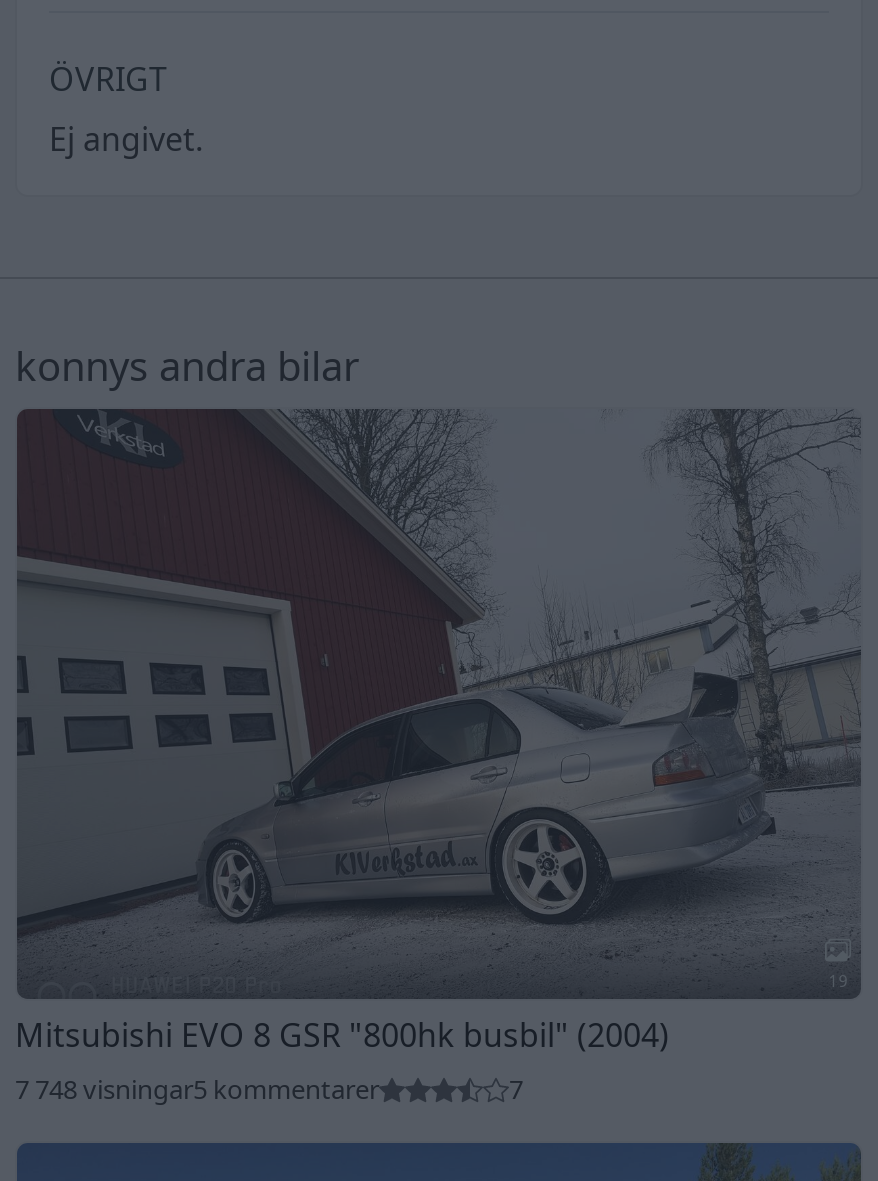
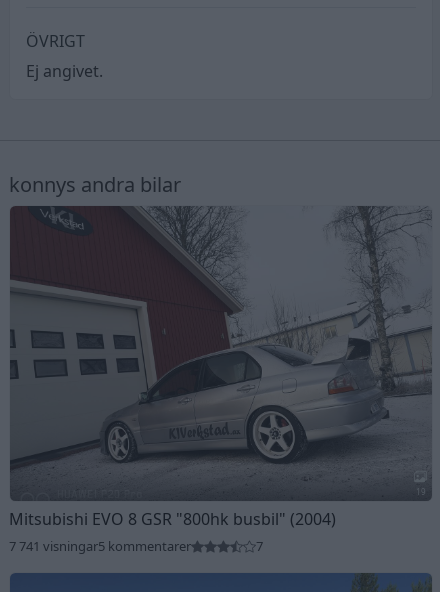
[15,1072,379,1108] 7 748 visningar5 kommentarer -> [9,537,191,555] 7 741 visningar5 kommentarer

